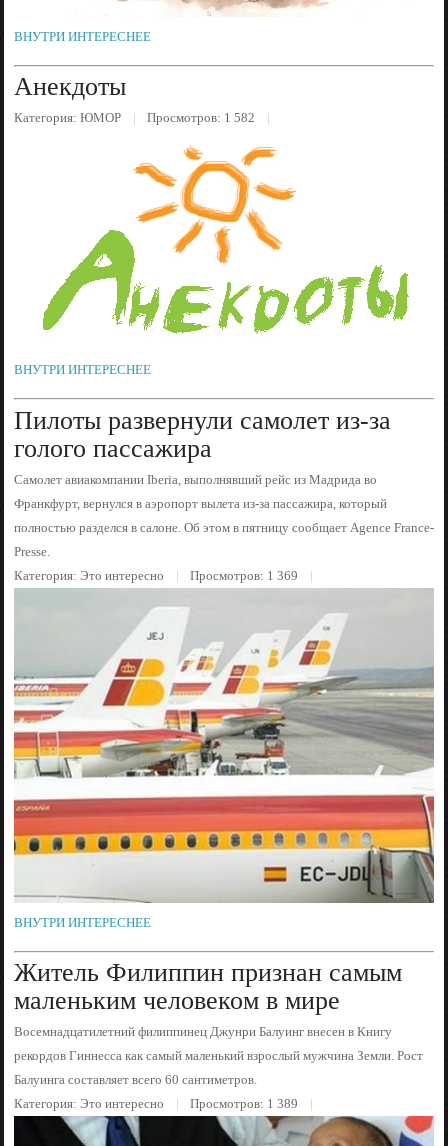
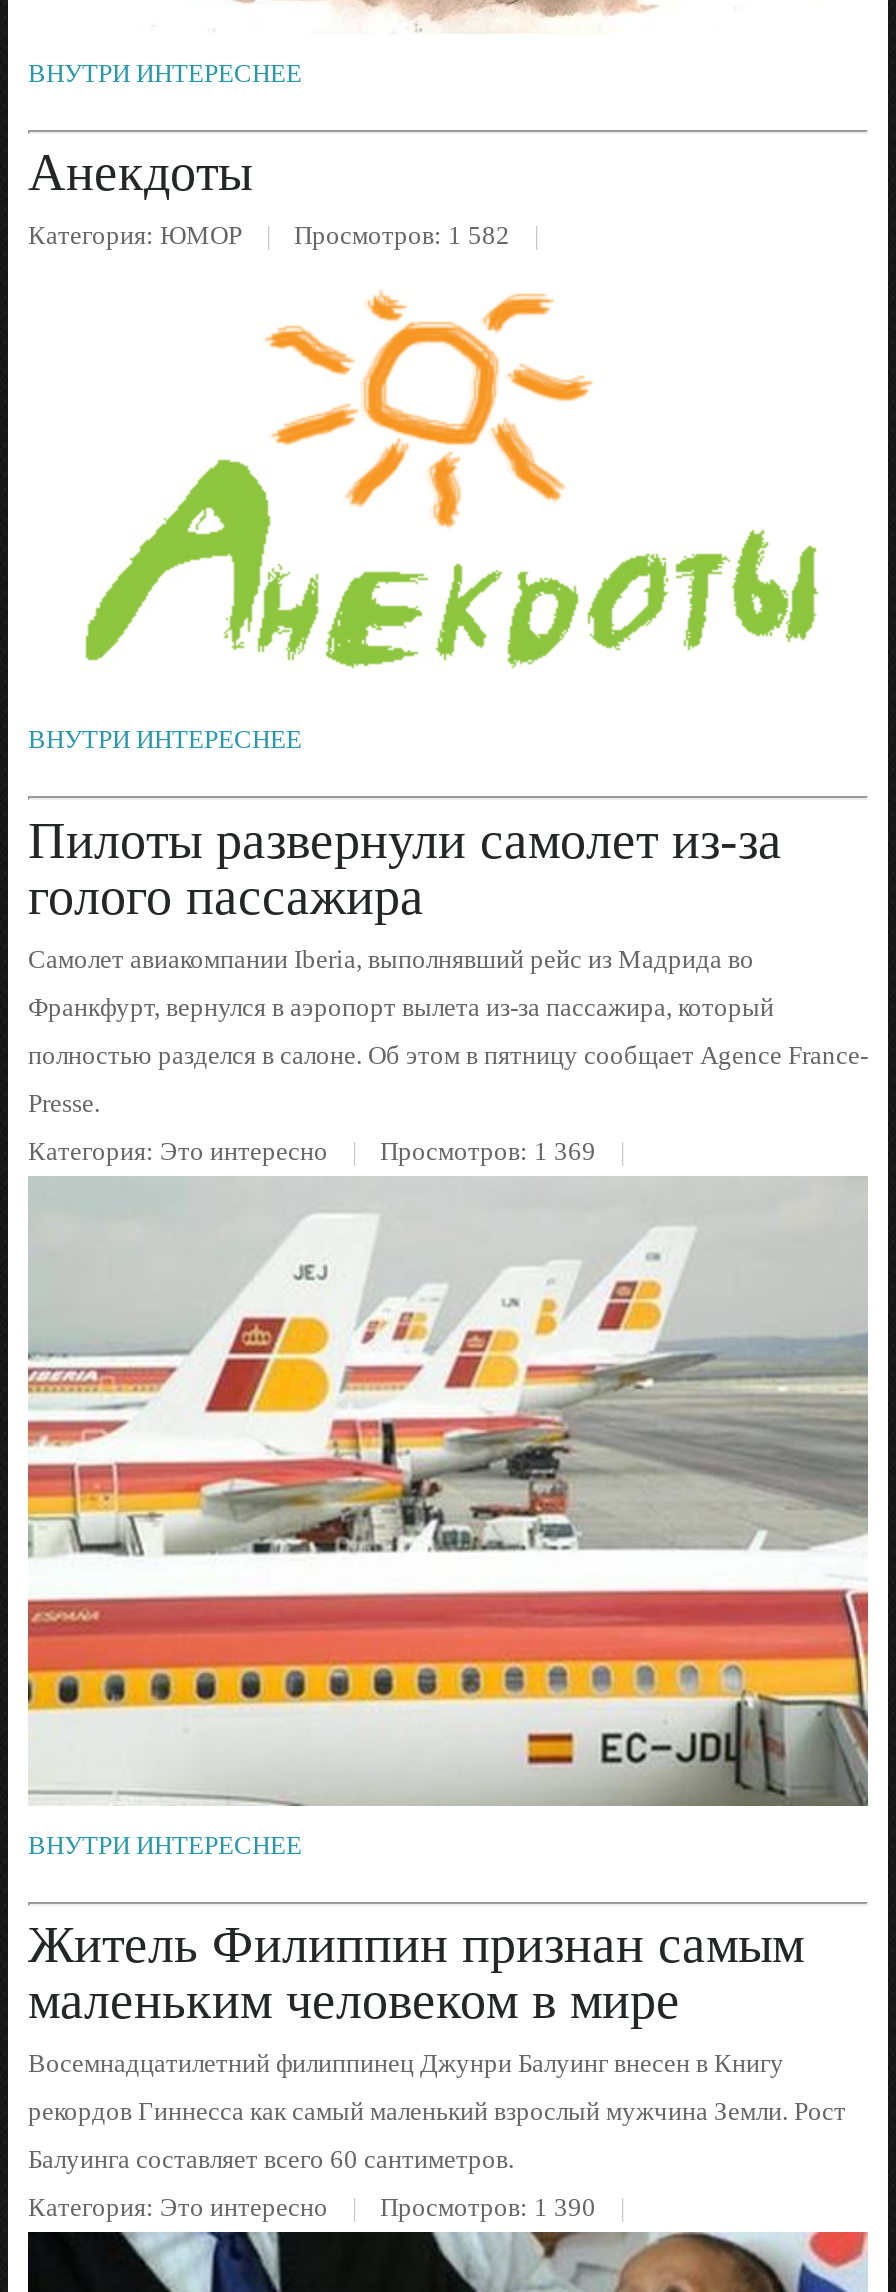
[14,1096,298,1111] Категория: Это интересно Просмотров: 1 389 -> [28,2192,596,2222] Категория: Это интересно Просмотров: 1 390

